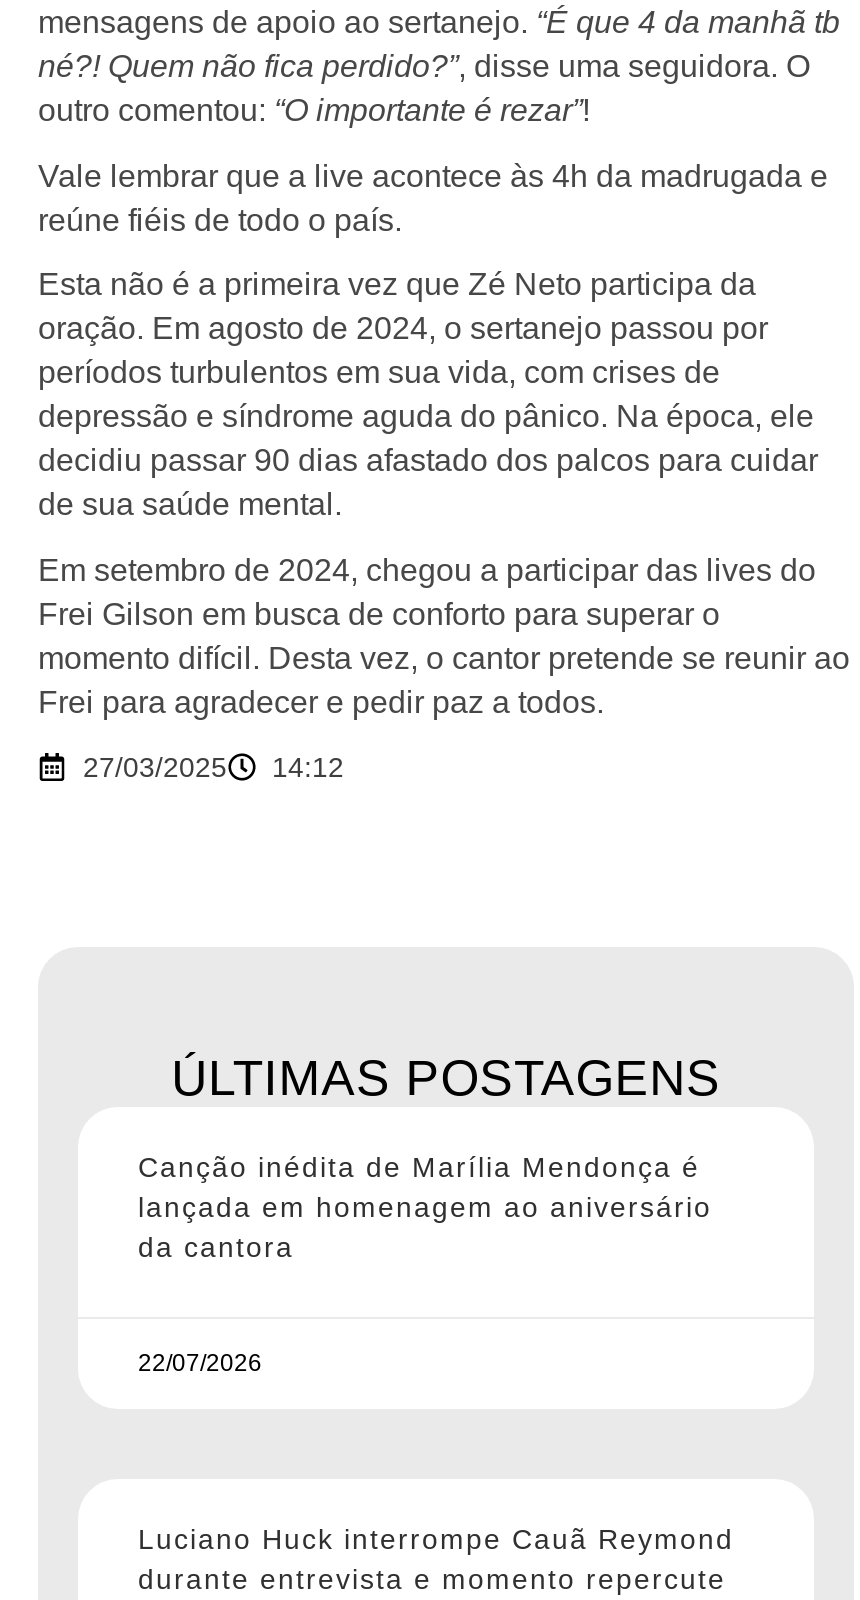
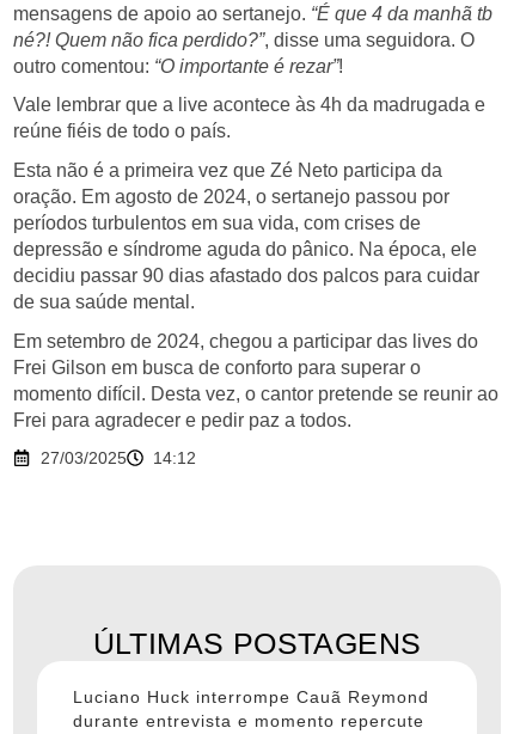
[138,1151,712,1263] Canção inédita de Marília Mendonça é | lançada em homenagem ao aniversário | da cantora -> none
[138,1349,262,1377] 22/07/2026 -> none

